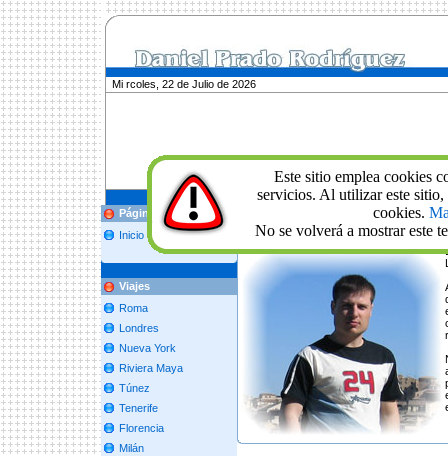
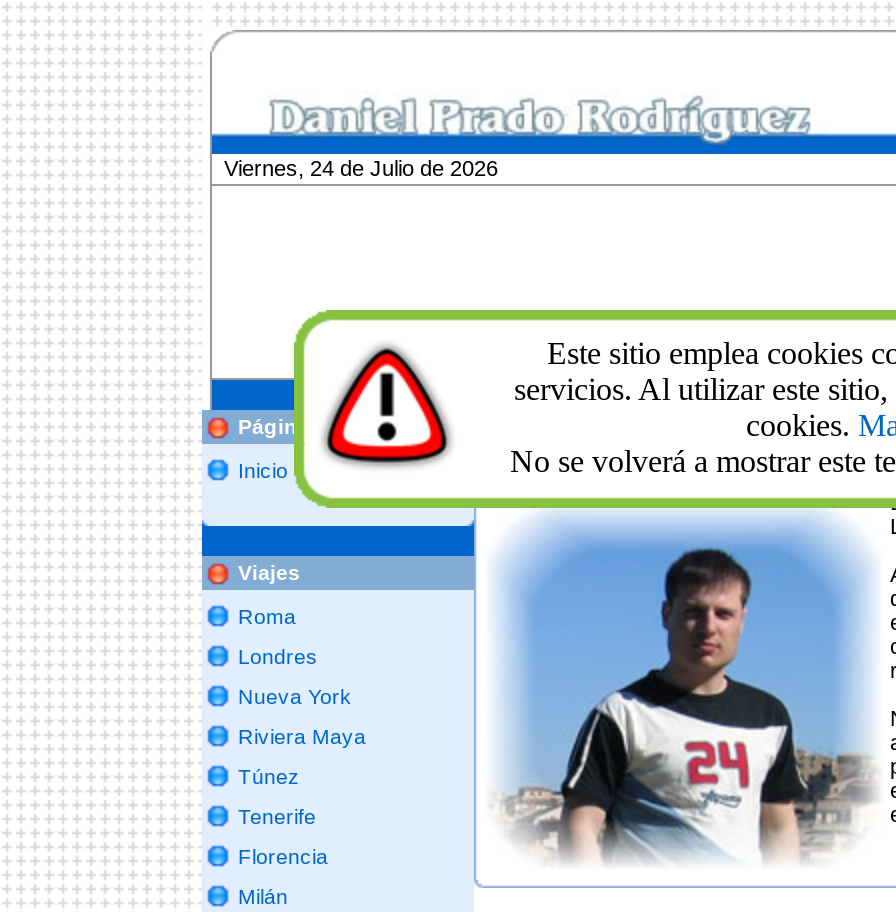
[106,78,256,90] Mi rcoles, 22 de Julio de 2026 -> [212,156,498,180] Viernes, 24 de Julio de 2026

